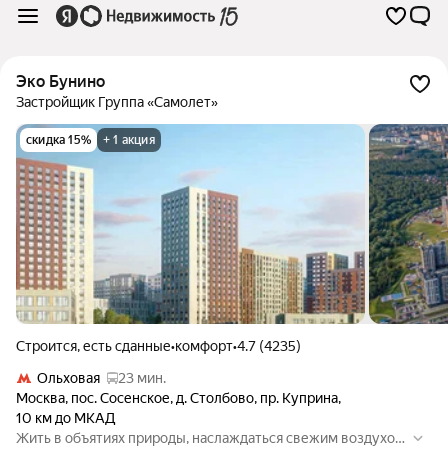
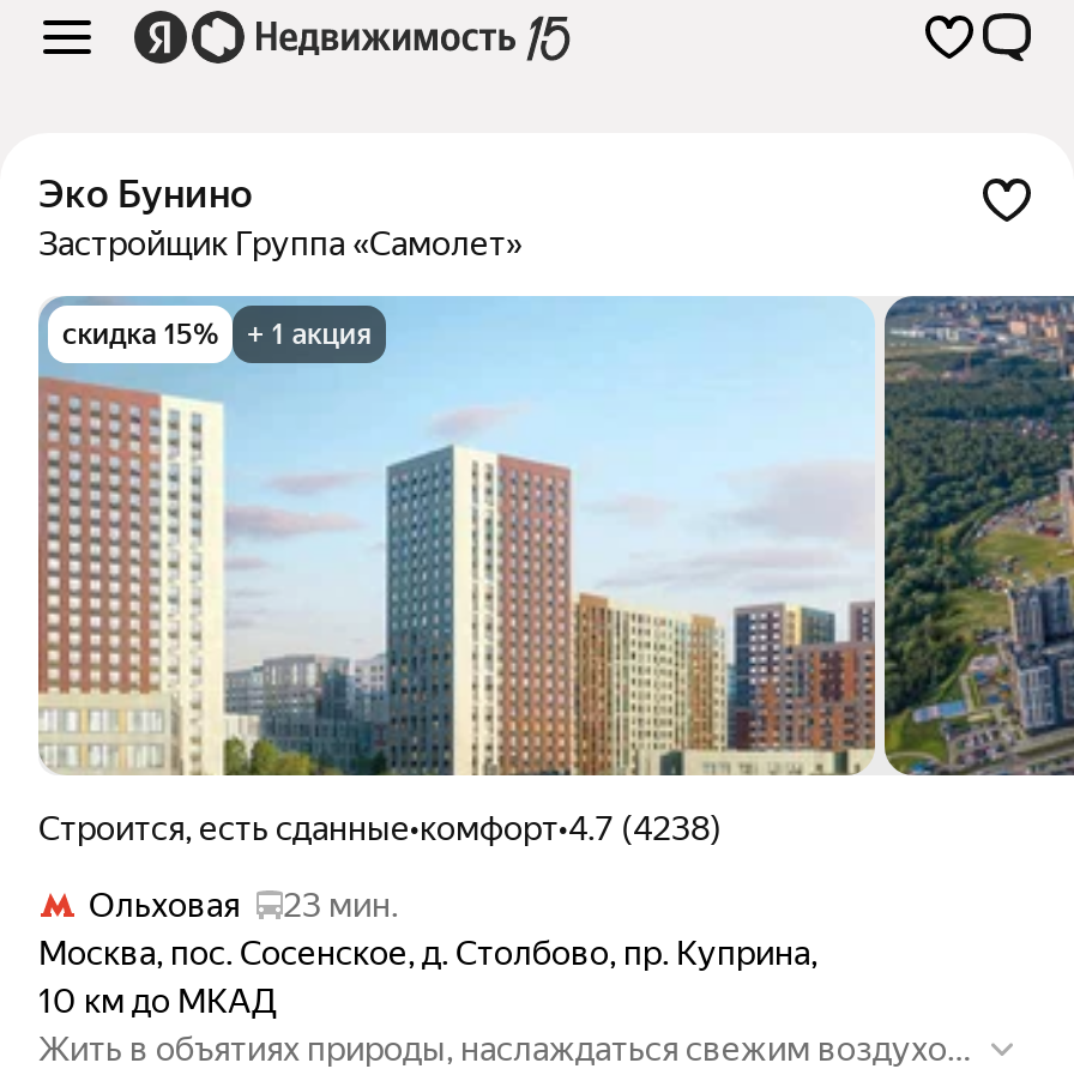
[25,338,301,354] Строится, есть сданные•комфорт•4.7 (4235) -> [60,809,722,847] Строится, есть сданные•комфорт•4.7 (4238)

